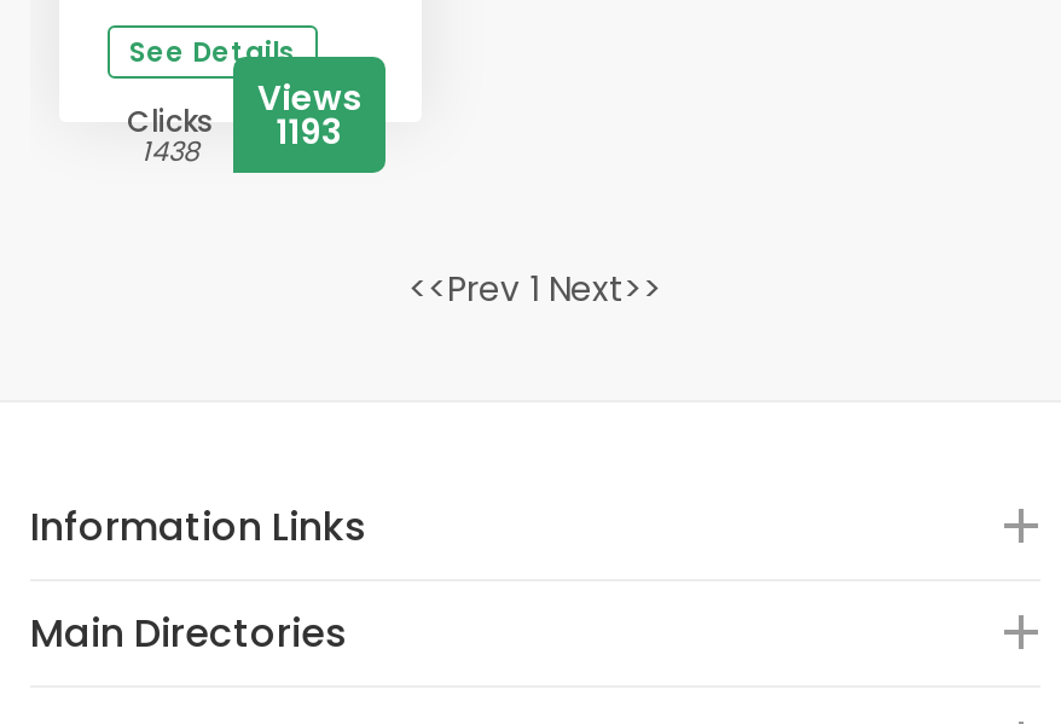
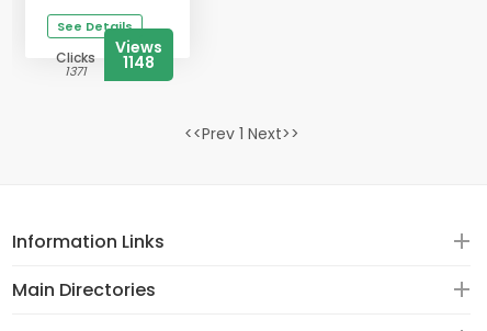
[276,108,343,156] 1193 -> [123,52,155,73] 1148
[141,132,199,170] 1438 -> [65,62,87,80] 1371

